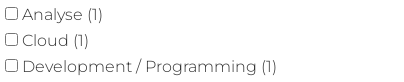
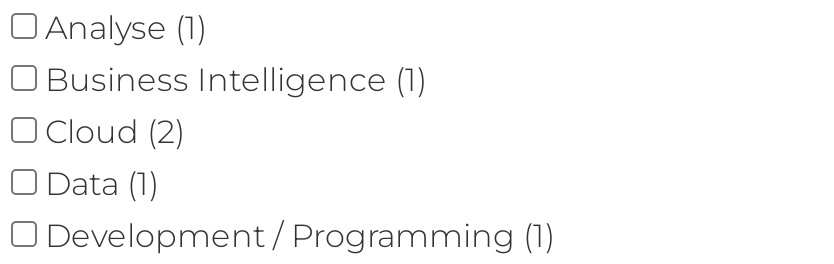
[18,31,89,50] Cloud (1) -> [37,61,427,203] Business Intelligence (1) | Cloud (2) | Data (1)

